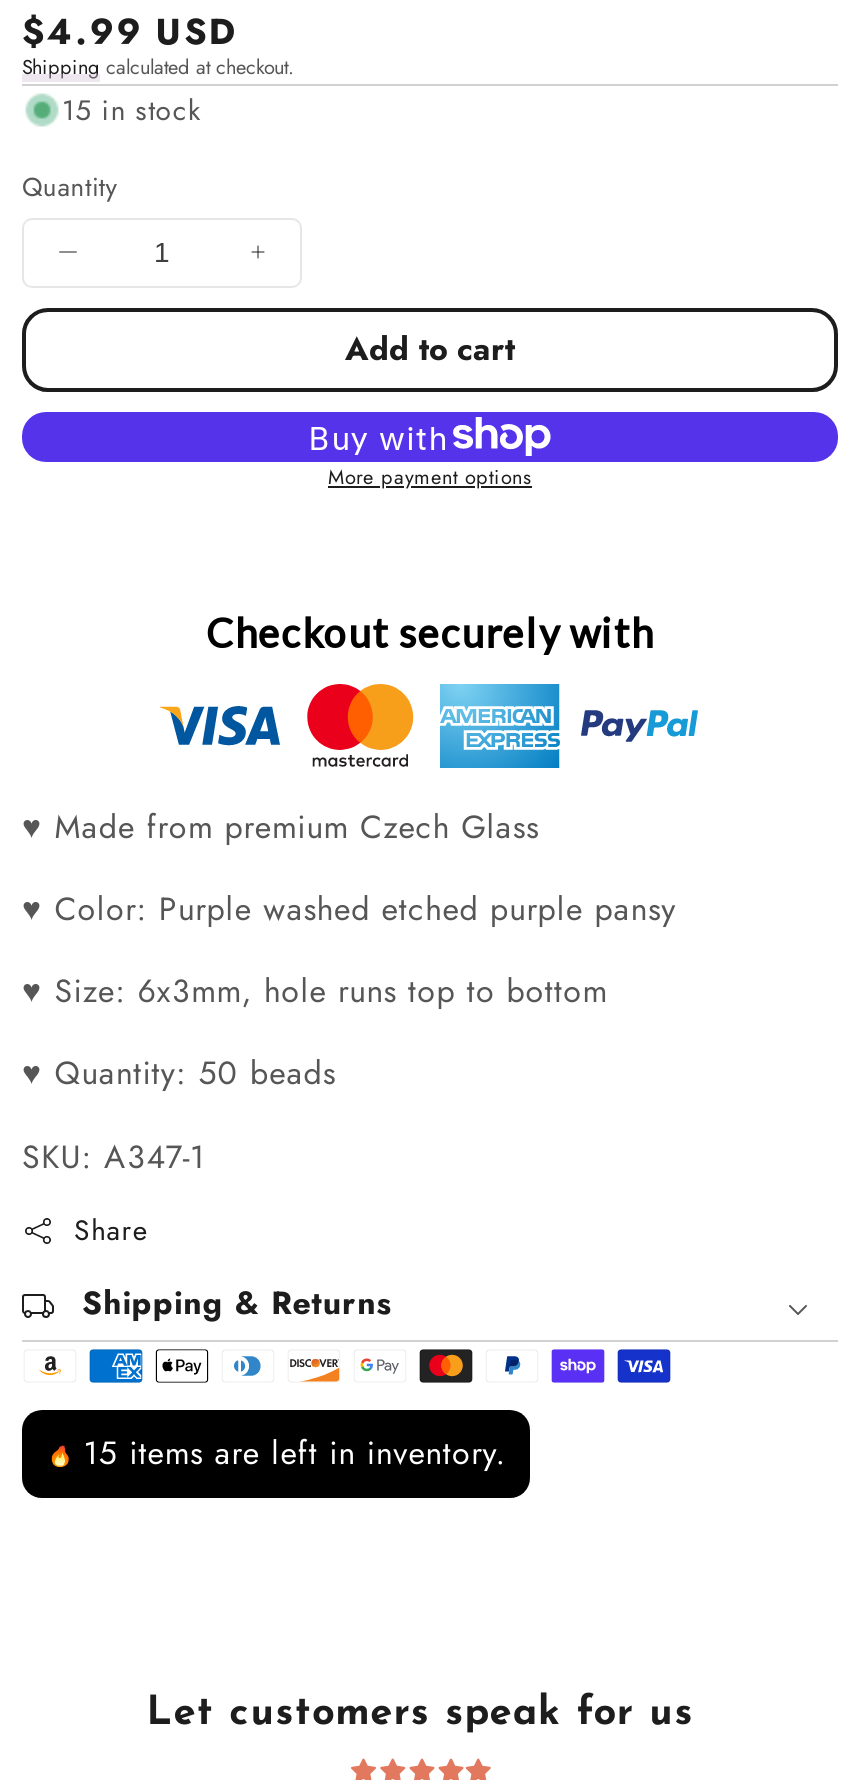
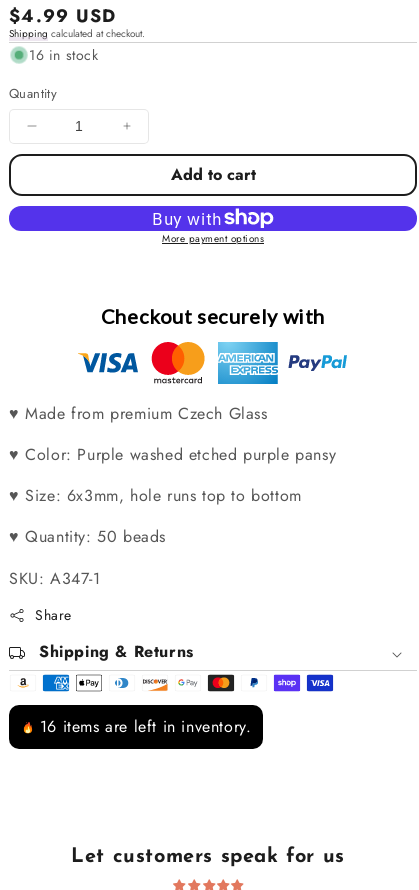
[62,90,201,130] 15 in stock -> [29,45,99,65] 16 in stock
[84,1430,507,1476] 15 items are left in inventory. -> [40,715,251,738] 16 items are left in inventory.

